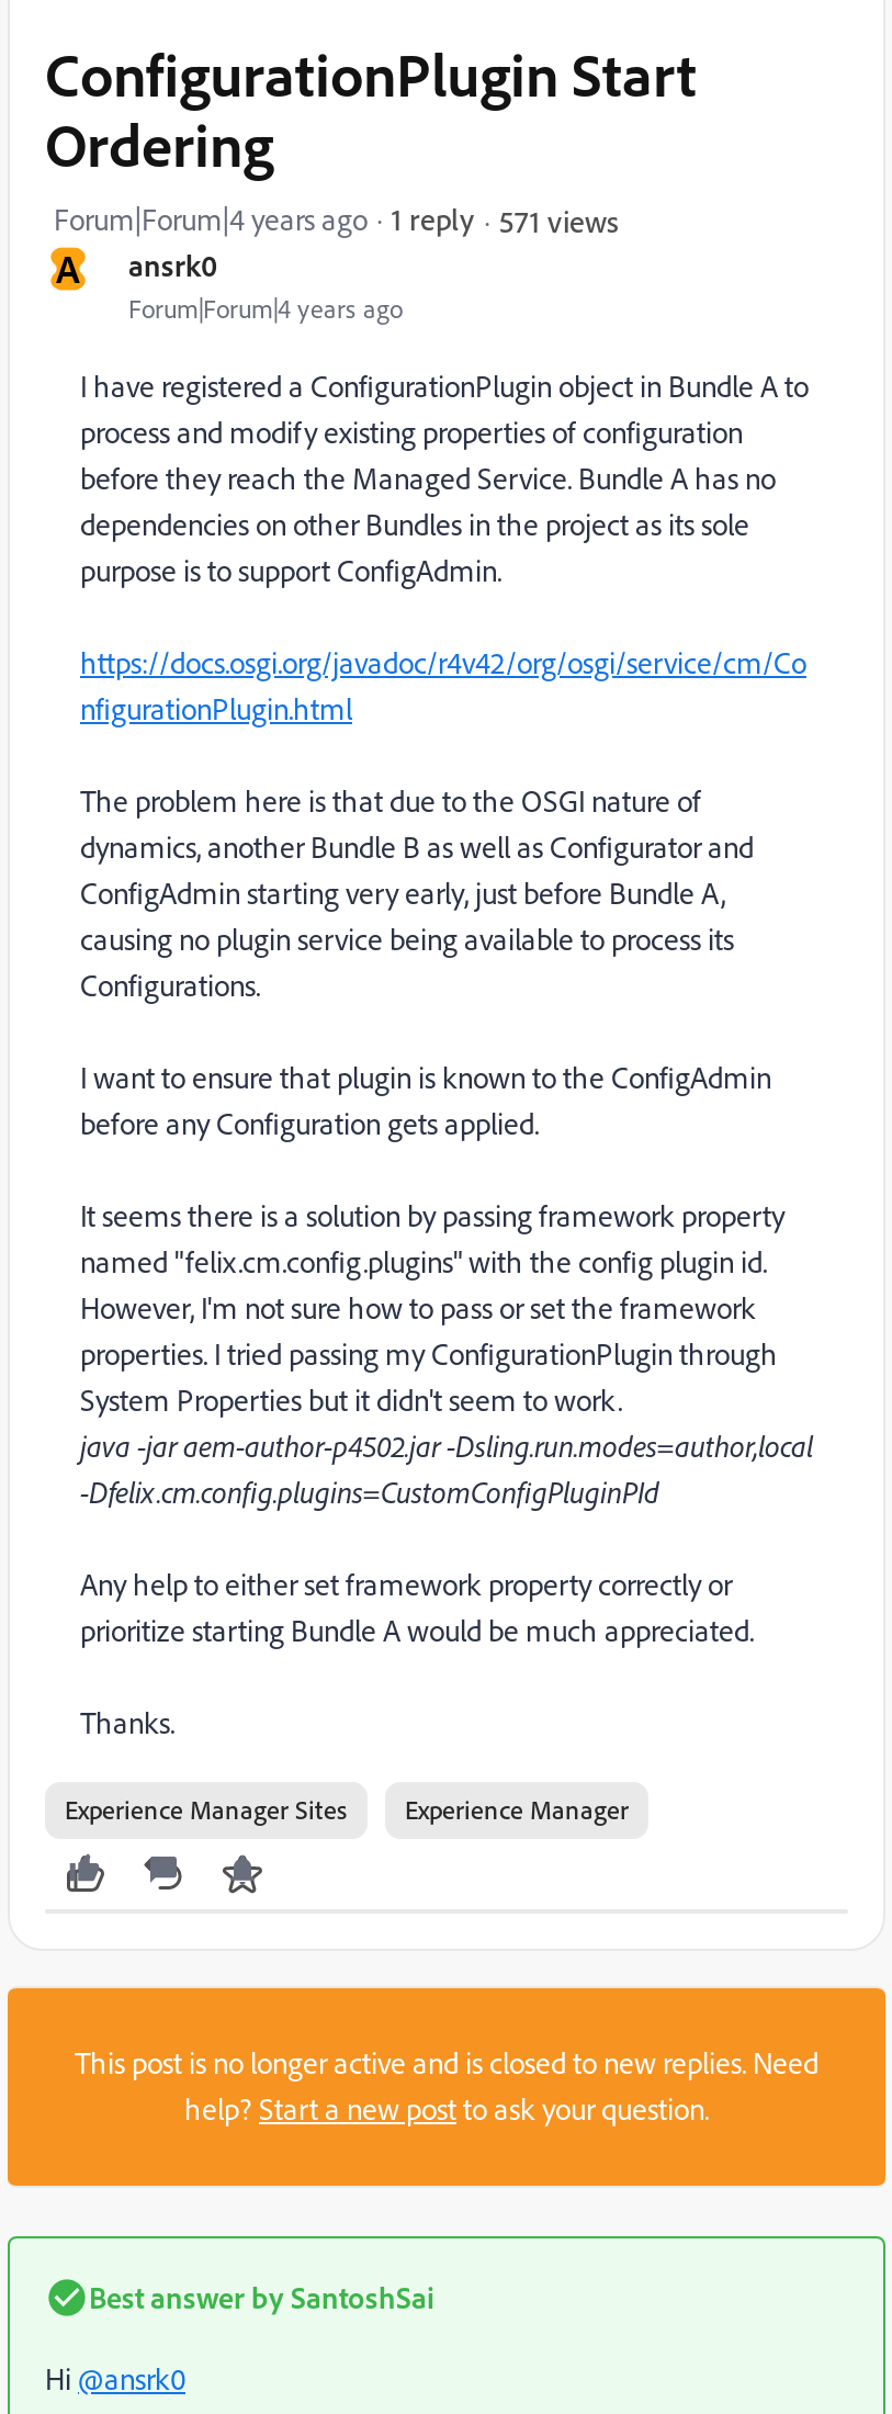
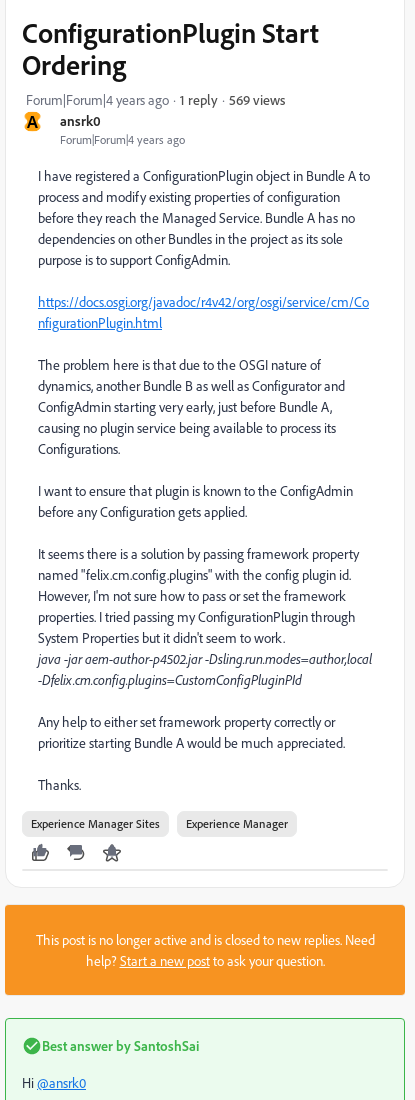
[499,201,618,238] 571 views -> [229,90,285,107] 569 views

